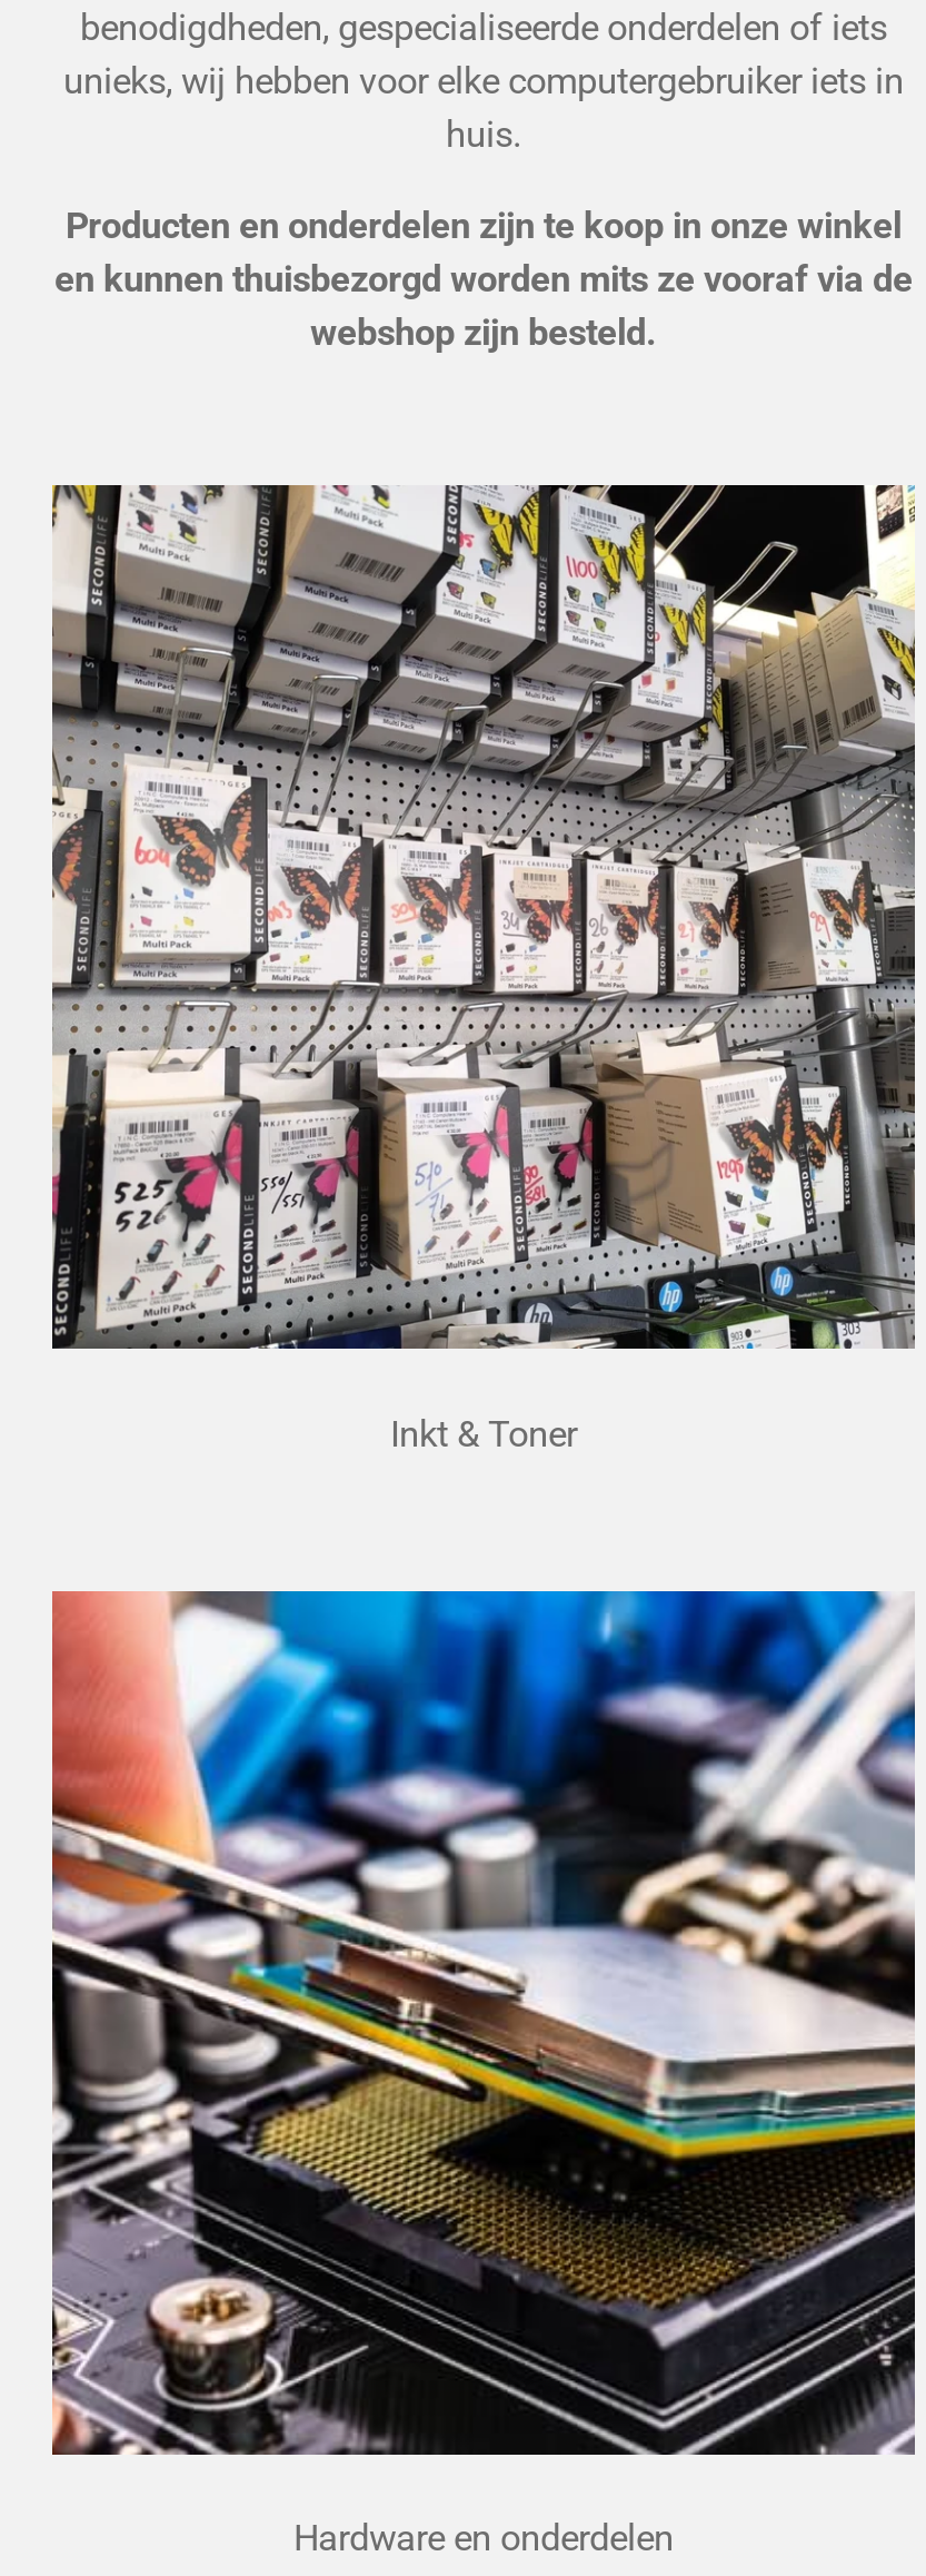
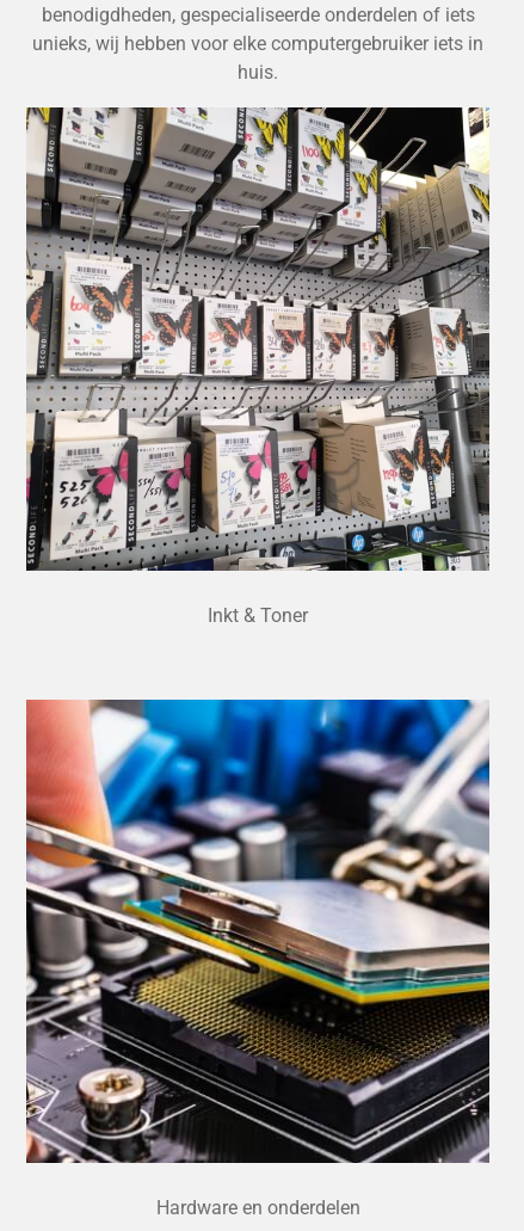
[54,204,913,353] Producten en onderdelen zijn te koop in onze winkel | en kunnen thuisbezorgd worden mits ze vooraf via de | webshop zijn besteld. -> none

